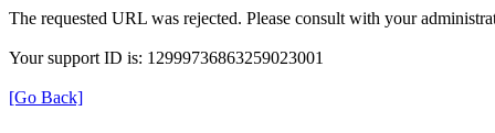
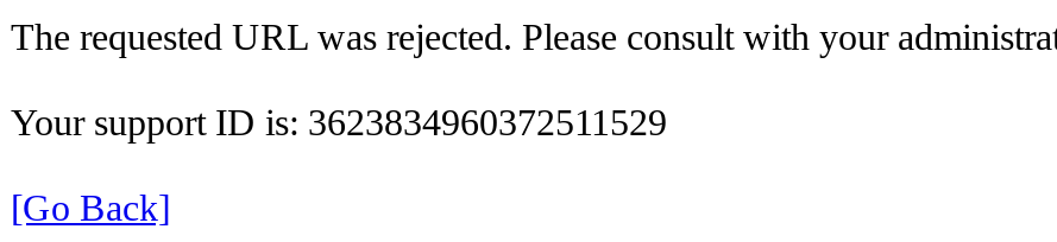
[9,48,324,67] Your support ID is: 12999736863259023001 -> [11,102,667,142] Your support ID is: 3623834960372511529

